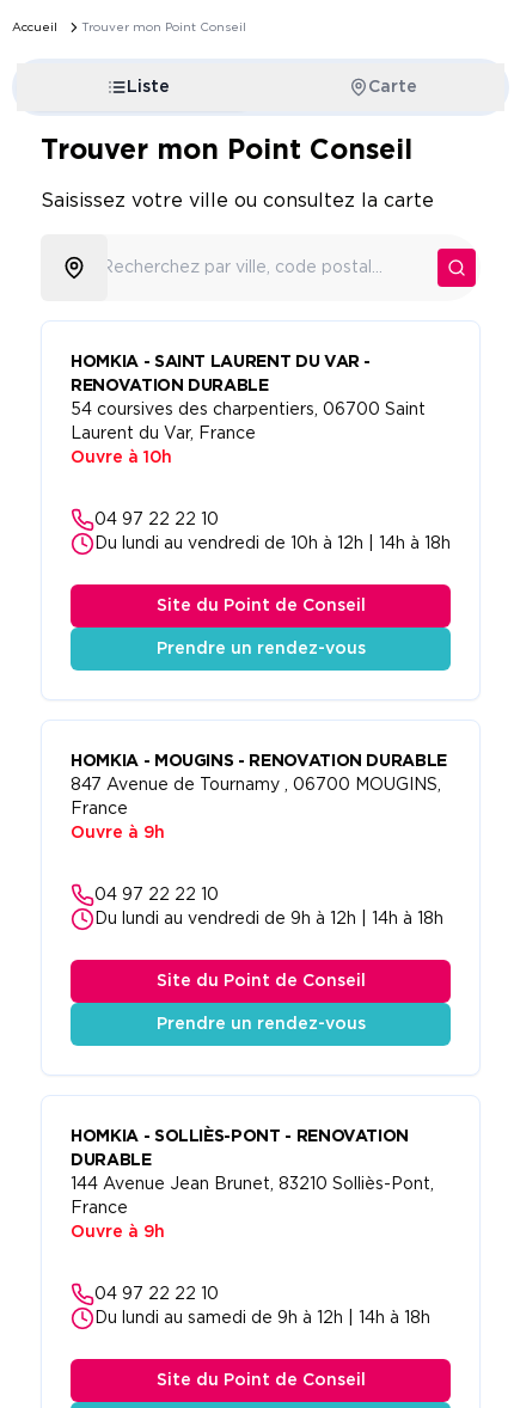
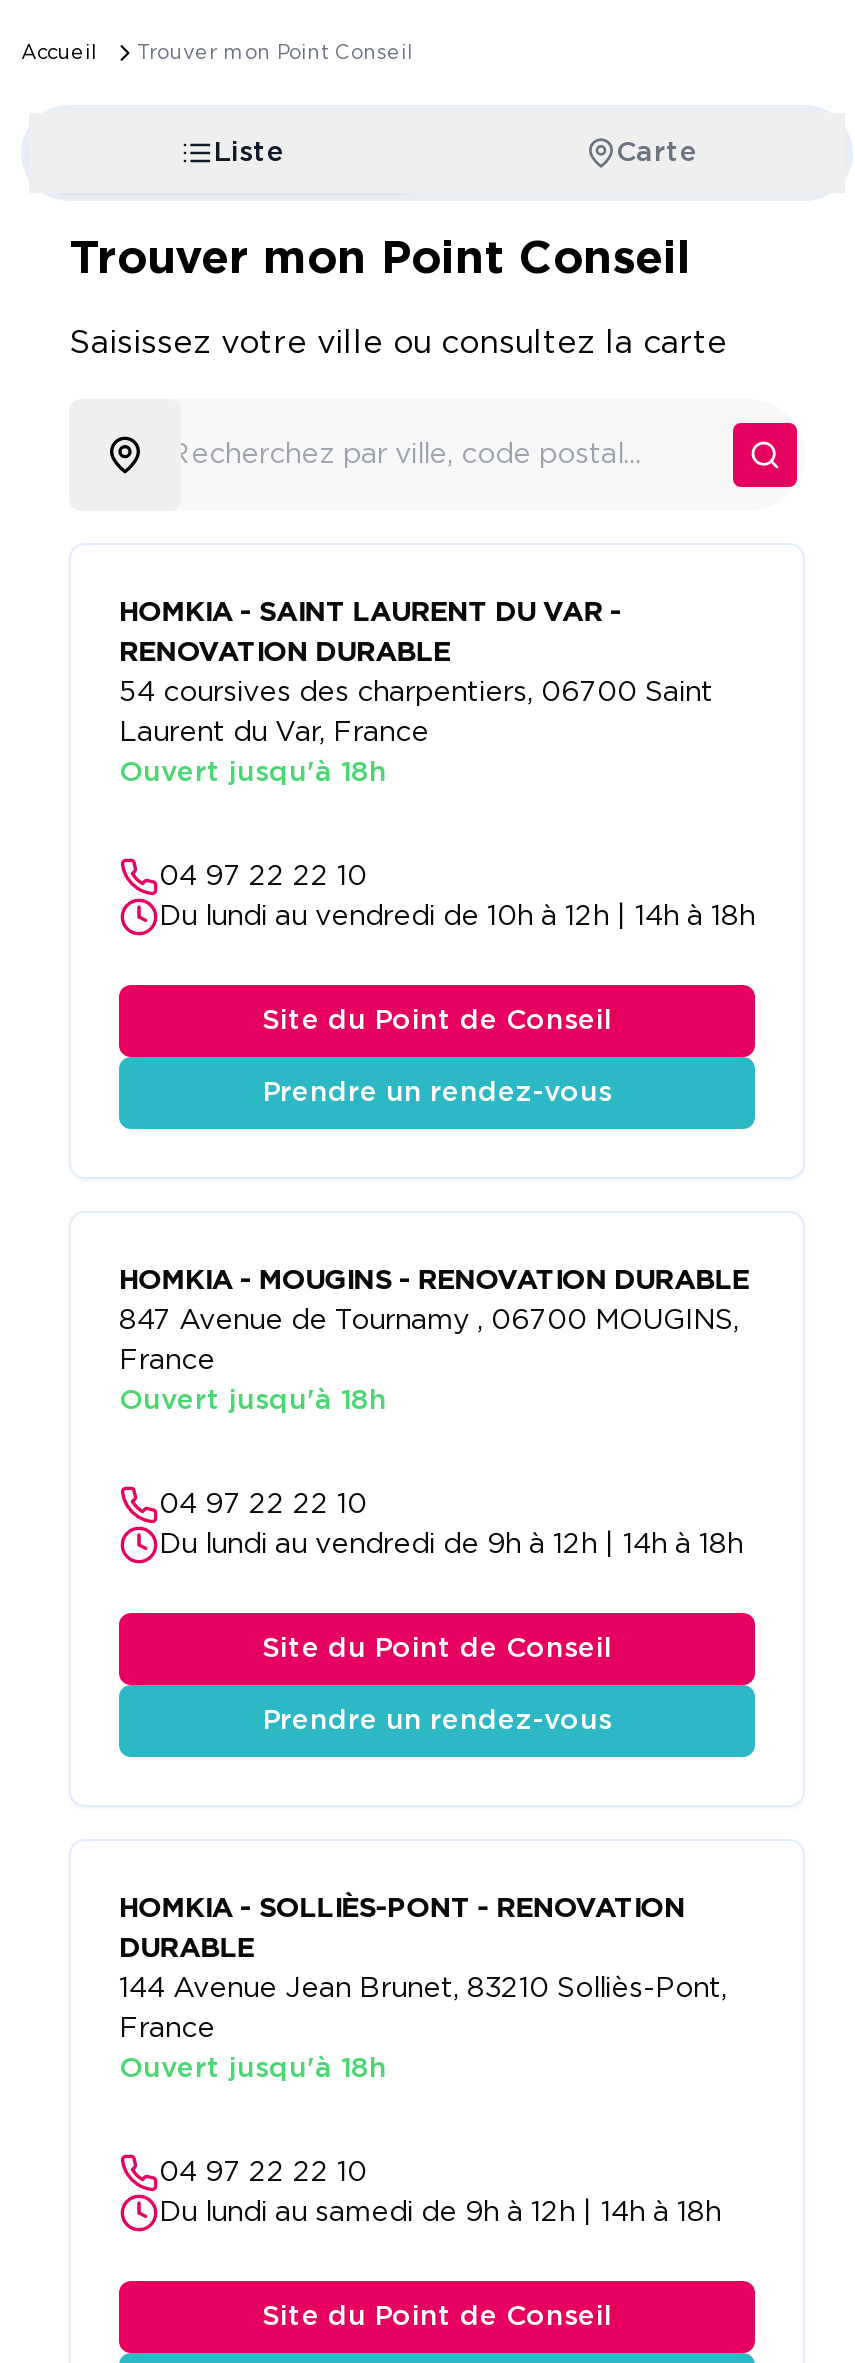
[71,449,172,466] Ouvre à 10h -> [119,759,387,787] Ouvert jusqu'à 18h
[71,825,165,841] Ouvre à 9h -> [119,1387,387,1415] Ouvert jusqu'à 18h
[71,1224,165,1241] Ouvre à 9h -> [119,2055,387,2083] Ouvert jusqu'à 18h

